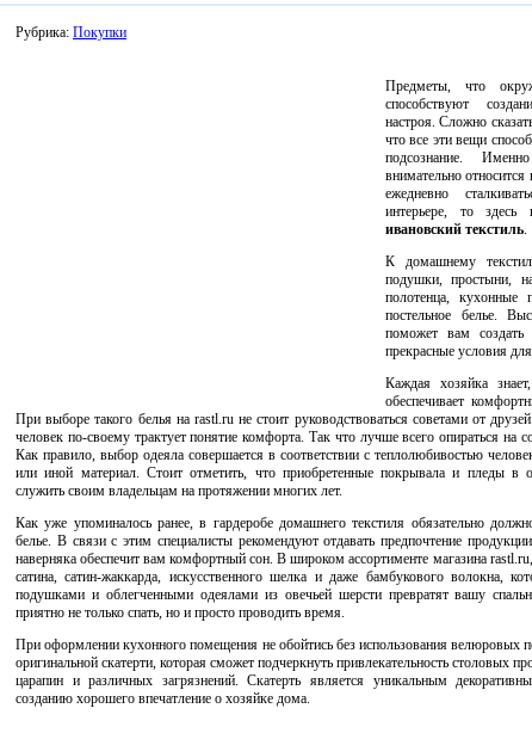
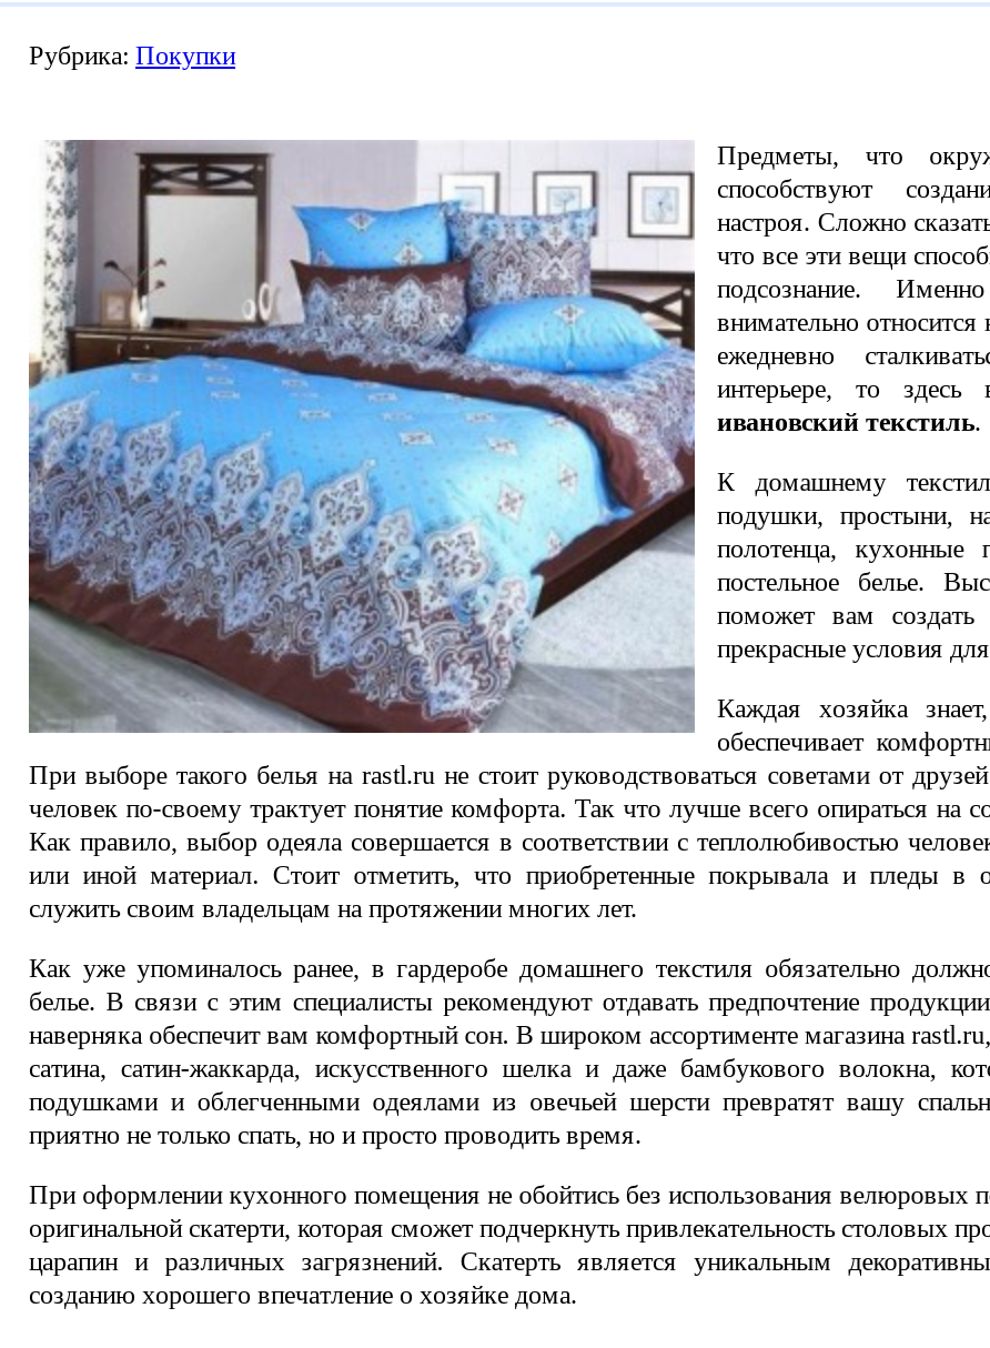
none -> [27,138,697,735] [image]

